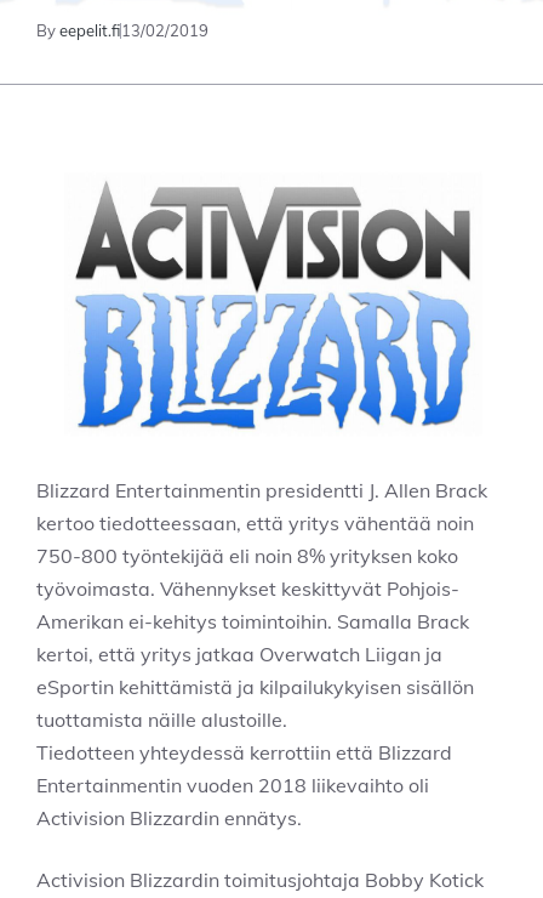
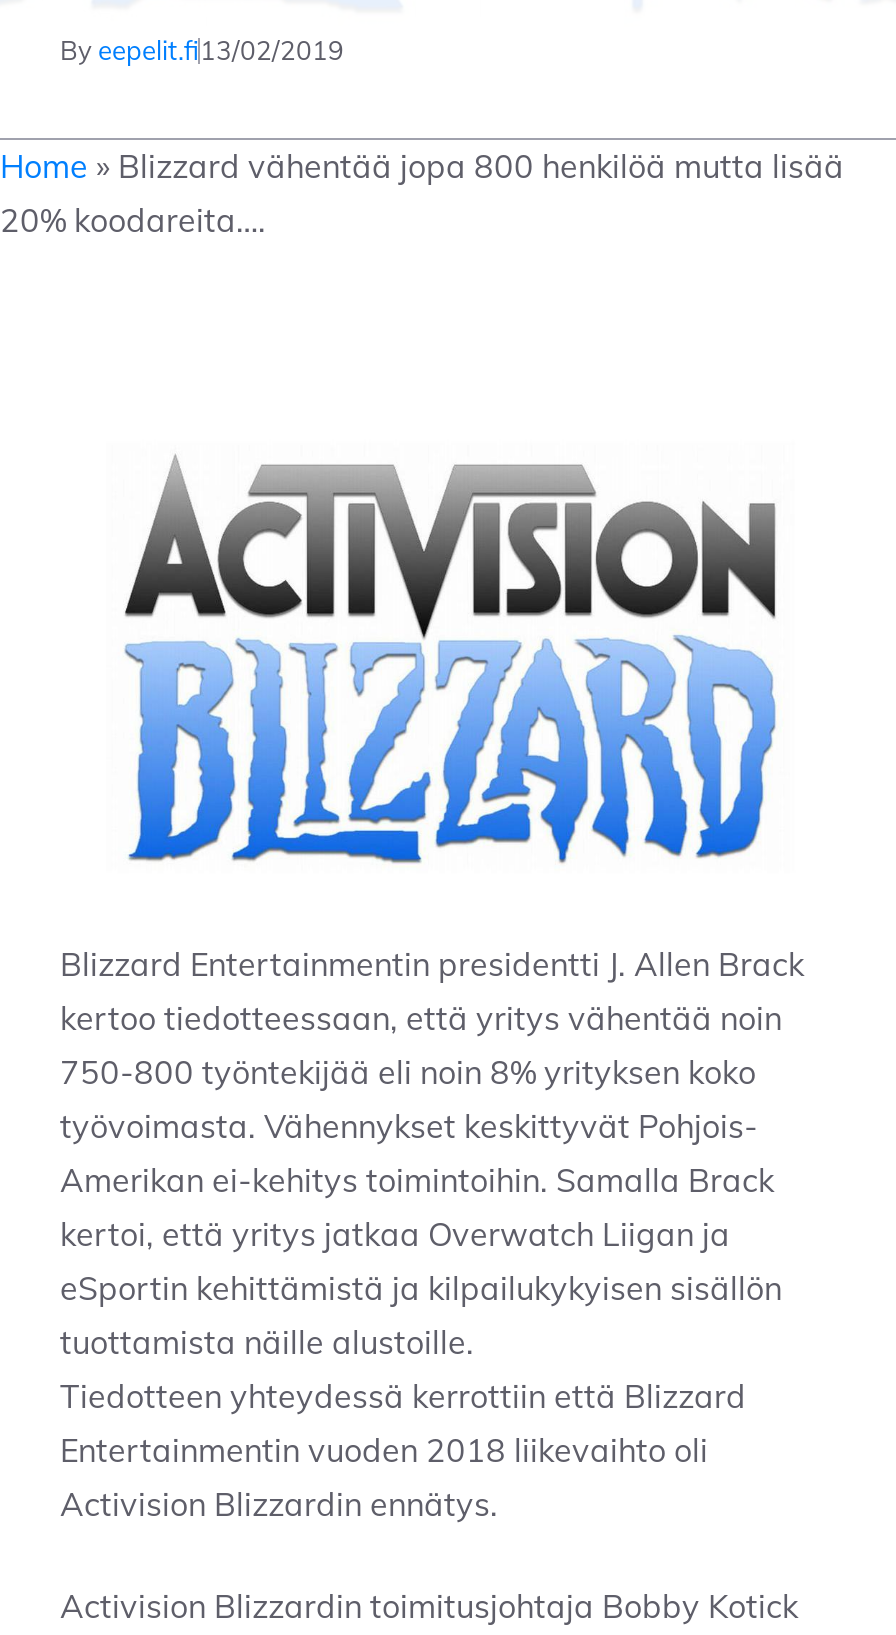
none -> [0,146,844,240] Home» Blizzard vähentää jopa 800 henkilöä mutta lisää | 20% koodareita….

